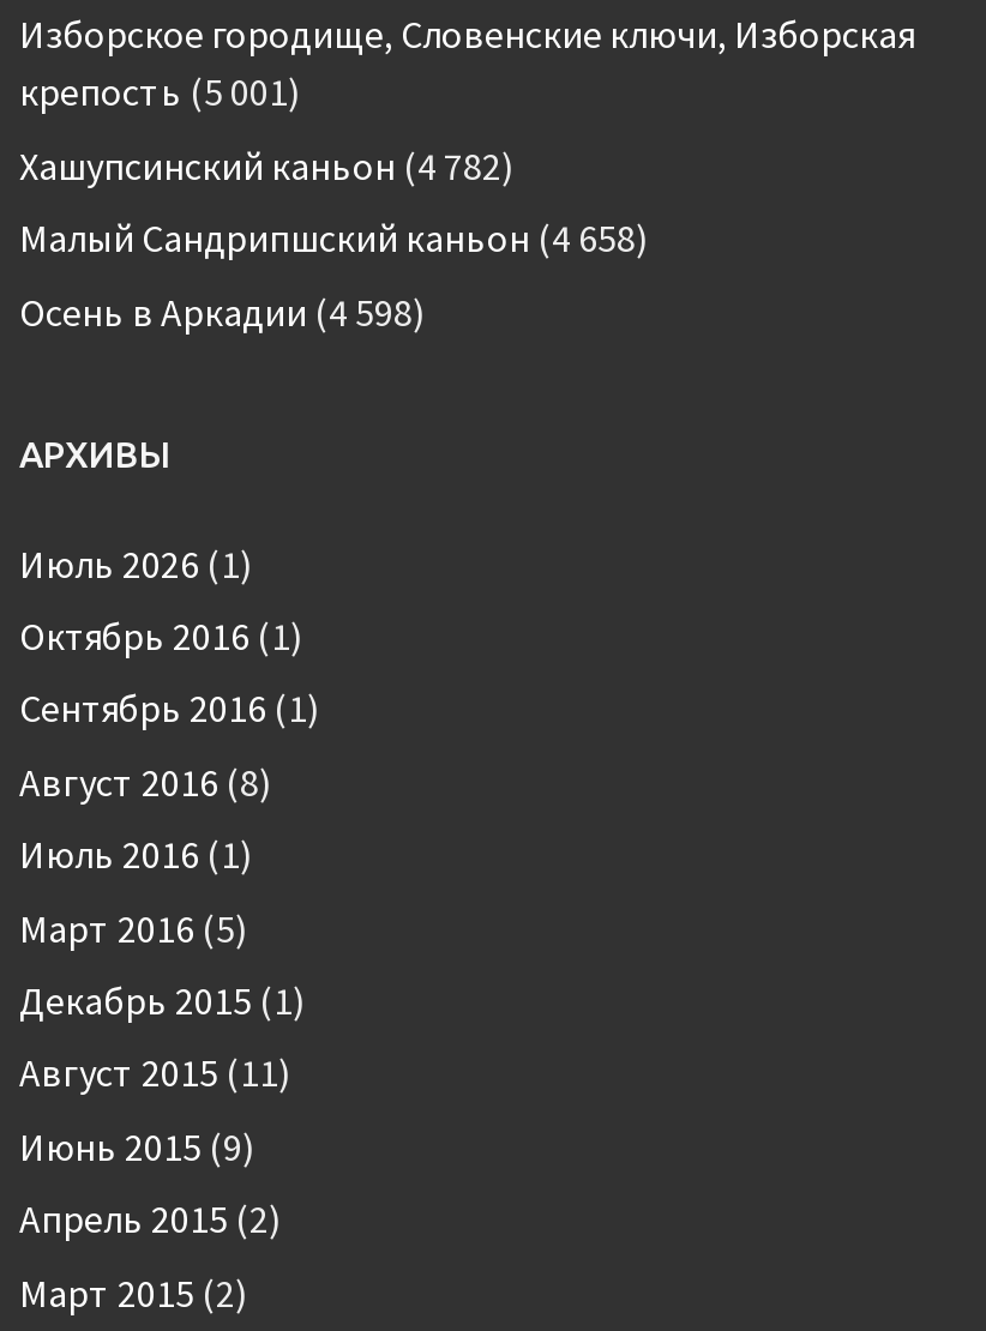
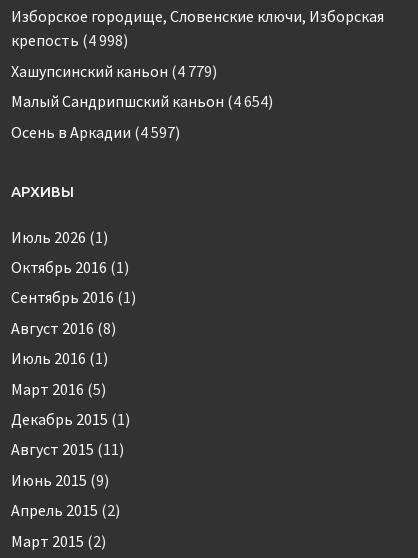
[19,68,300,116] крепость (5 001) -> [11,30,128,50] крепость (4 998)
[19,141,513,189] Хашупсинский каньон (4 782) -> [11,61,217,81] Хашупсинский каньон (4 779)
[19,214,648,262] Малый Сандрипшский каньон (4 658) -> [11,91,273,111] Малый Сандрипшский каньон (4 654)
[19,287,425,335] Осень в Аркадии (4 598) -> [11,122,180,142] Осень в Аркадии (4 597)

